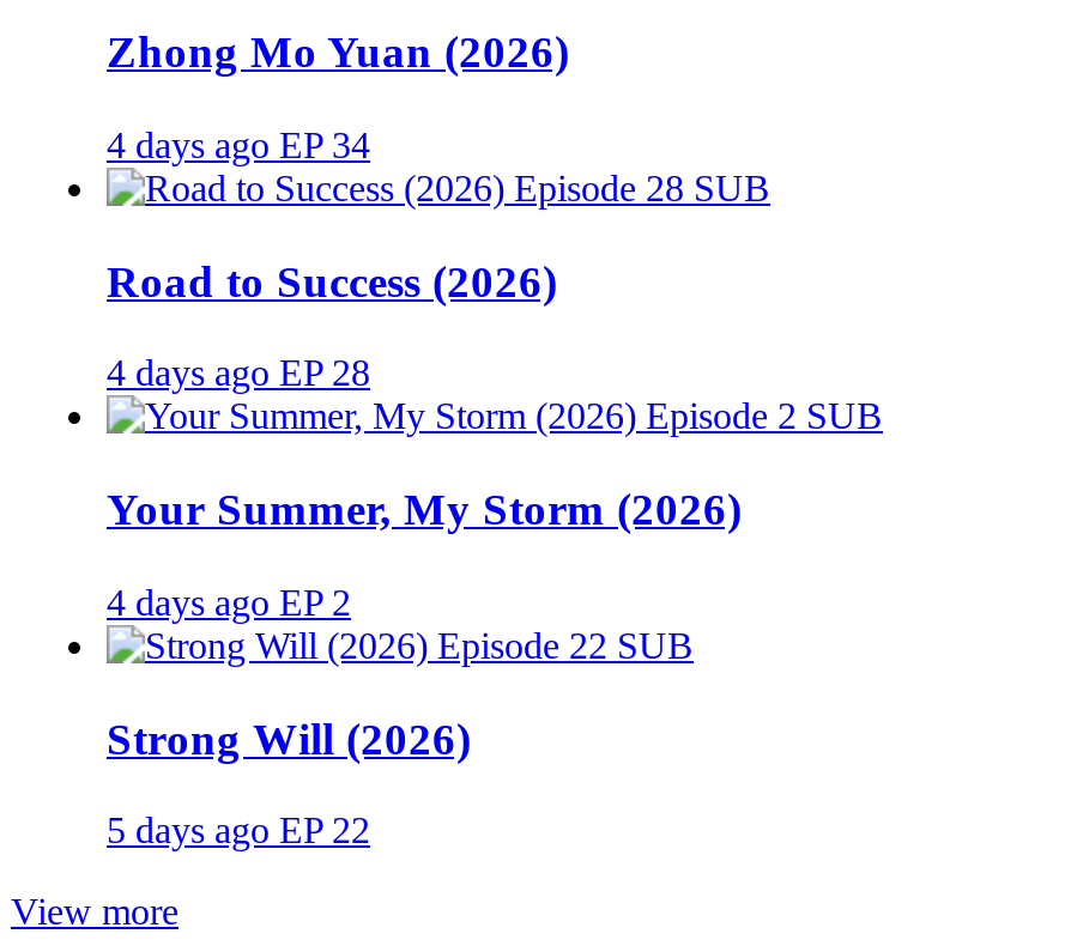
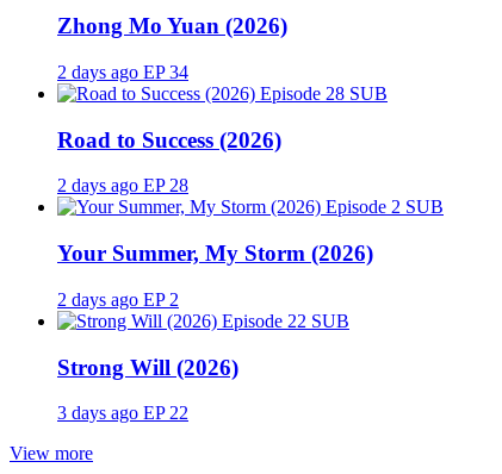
[107,124,370,165] 4 days ago EP 34 -> [57,62,188,82] 2 days ago EP 34
[107,353,370,394] 4 days ago EP 28 -> [57,176,188,196] 2 days ago EP 28
[107,581,351,622] 4 days ago EP 2 -> [57,289,179,309] 2 days ago EP 2
[107,810,370,851] 5 days ago EP 22 -> [57,403,188,423] 3 days ago EP 22

